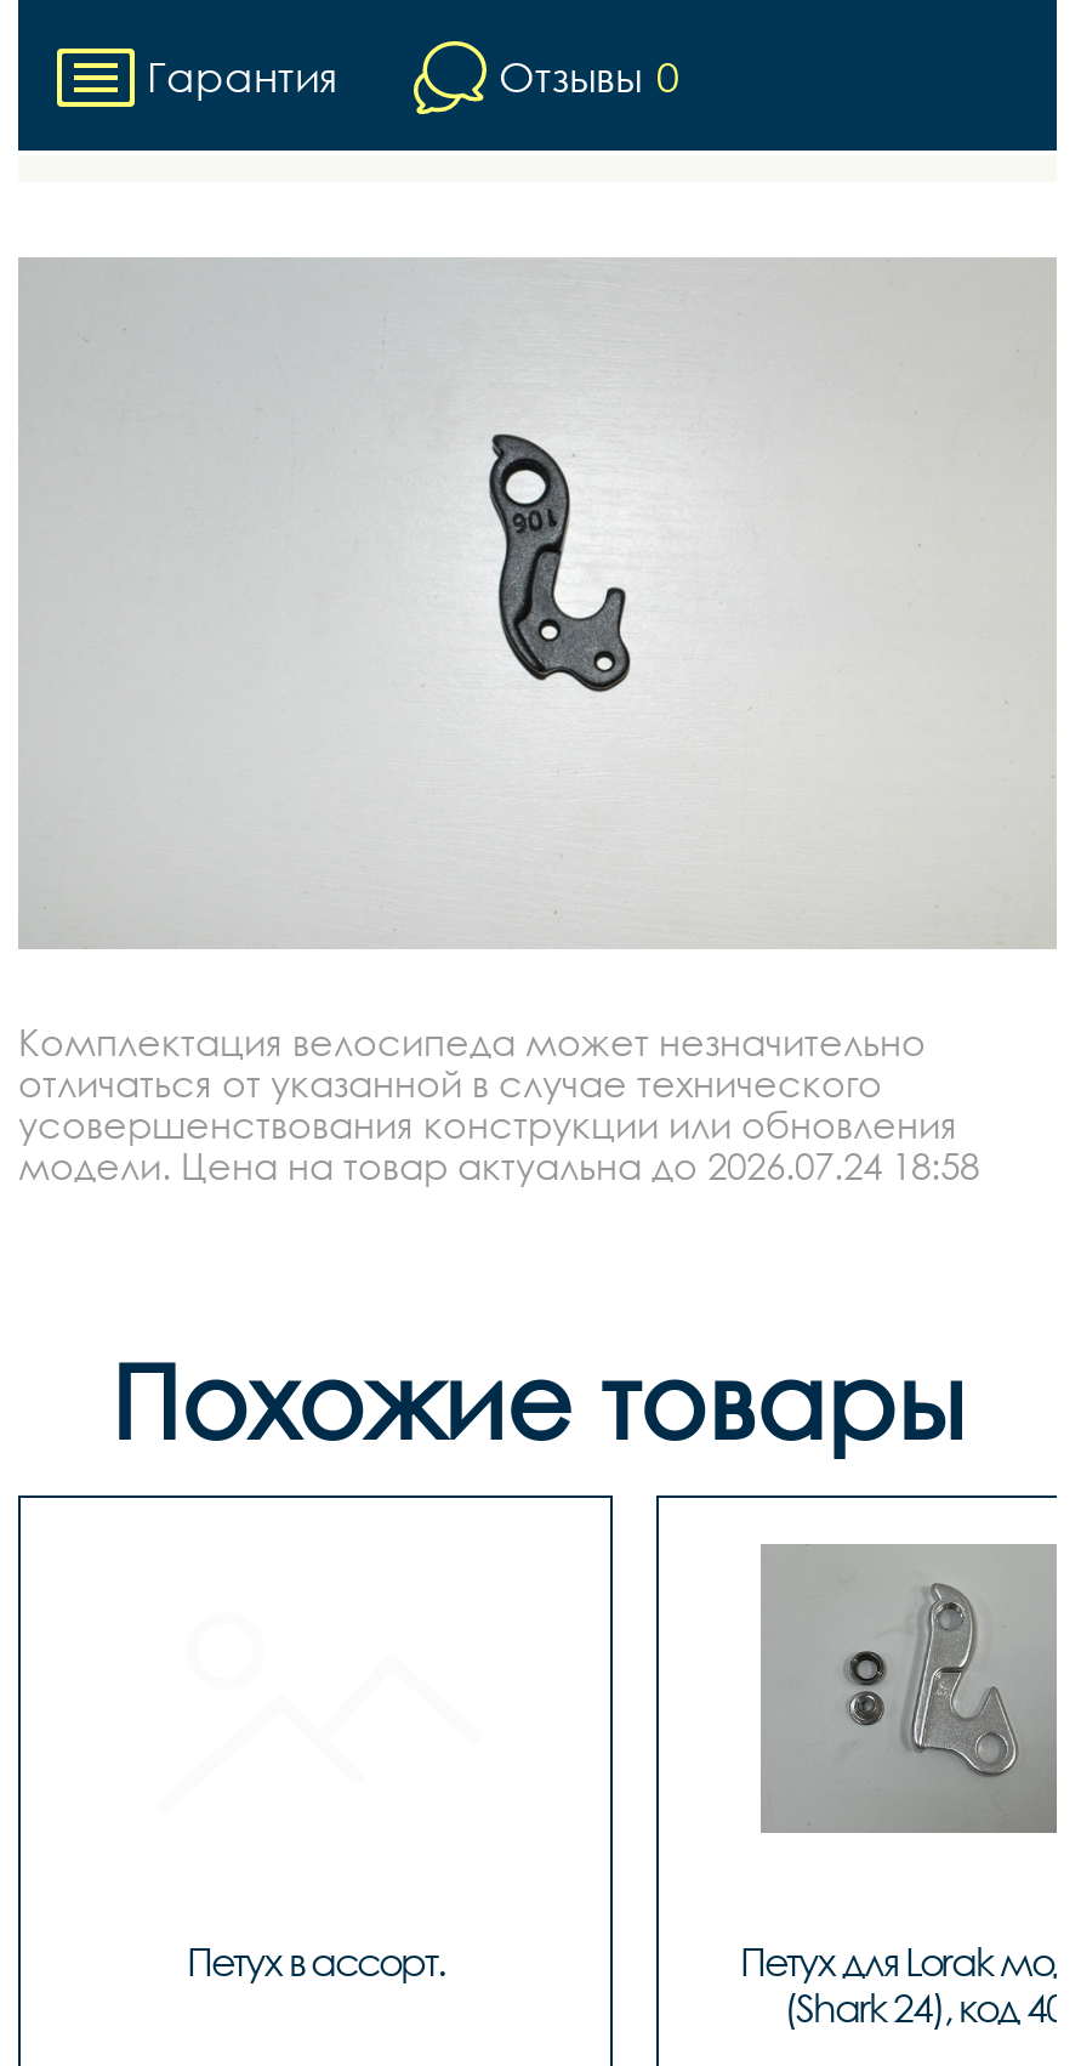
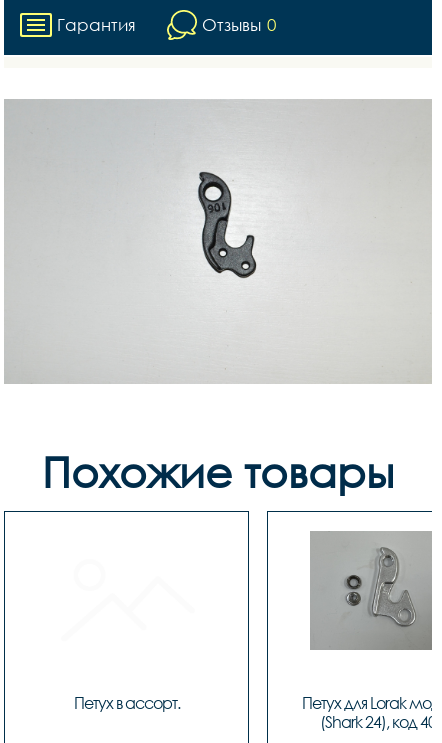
[18,1020,979,1187] Комплектация велосипеда может незначительно | отличаться от указанной в случае технического | усовершенствования конструкции или обновления | модели. Цена на товар актуальна до 2026.07.24 18:58 -> none

